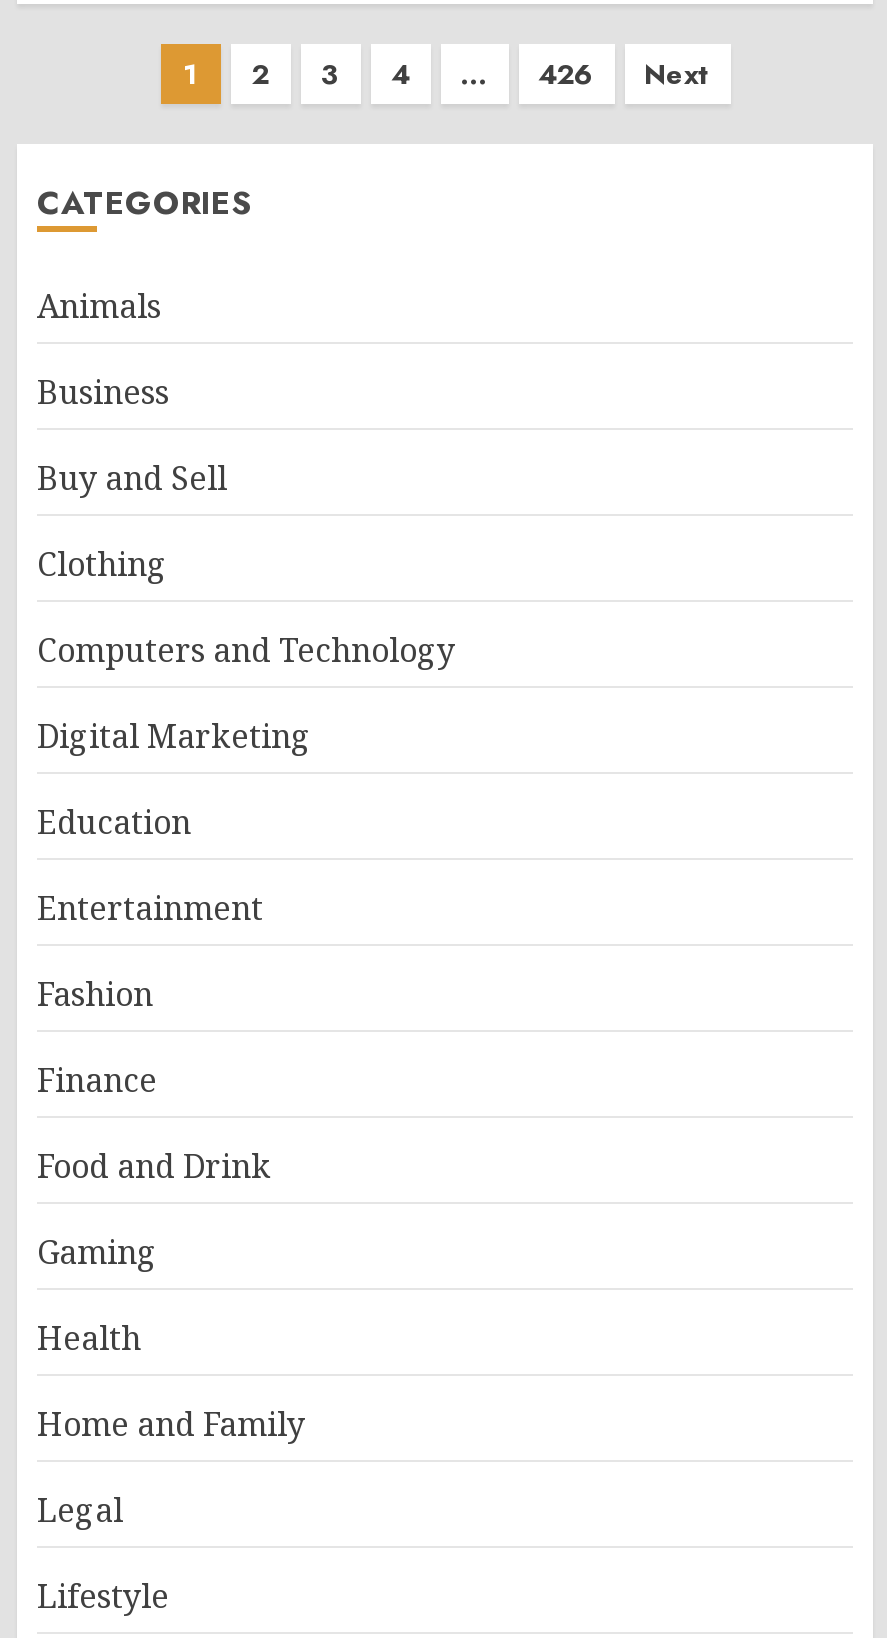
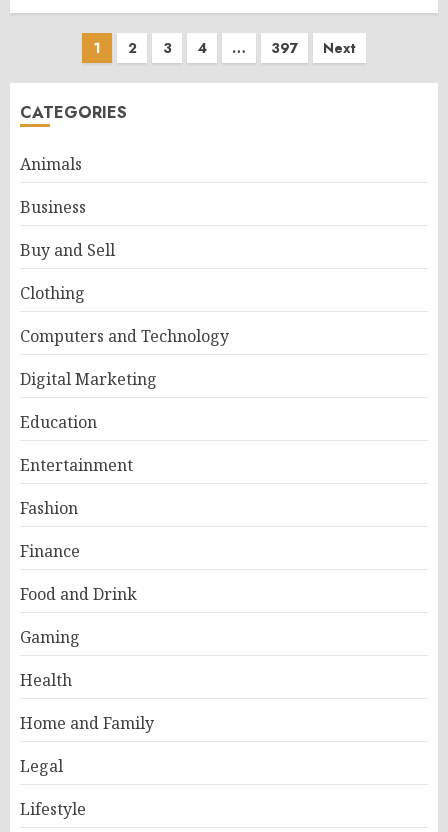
[538,54,594,94] 426 -> [271,38,298,58] 397

